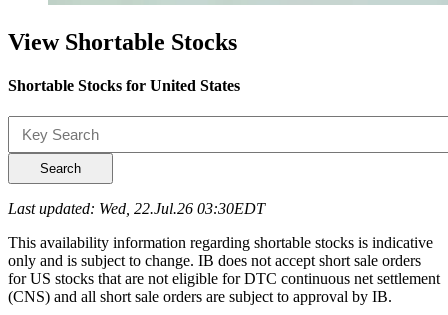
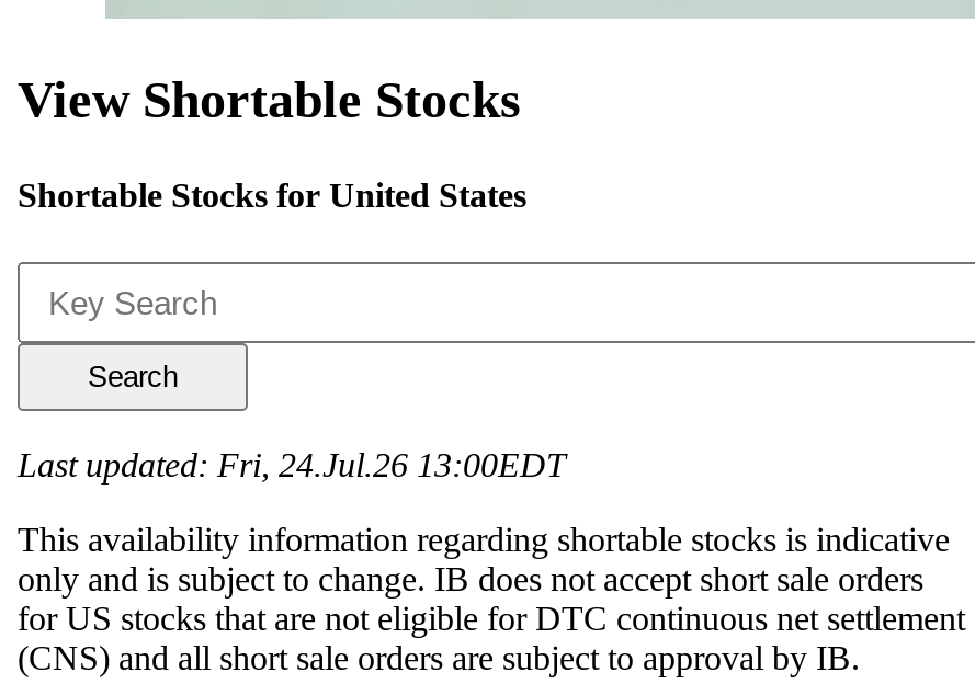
[8,200,265,217] Last updated: Wed, 22.Jul.26 03:30EDT -> [18,447,566,484] Last updated: Fri, 24.Jul.26 13:00EDT

